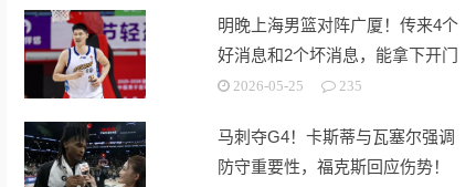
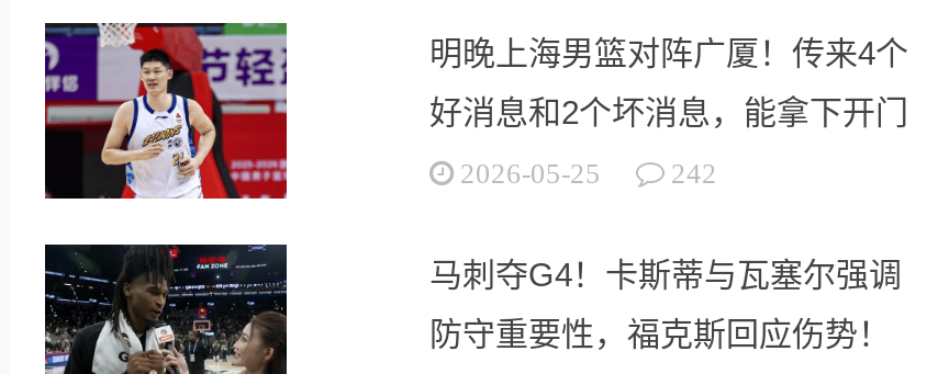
[336,78,362,93] 235 -> [665,158,717,187] 242

